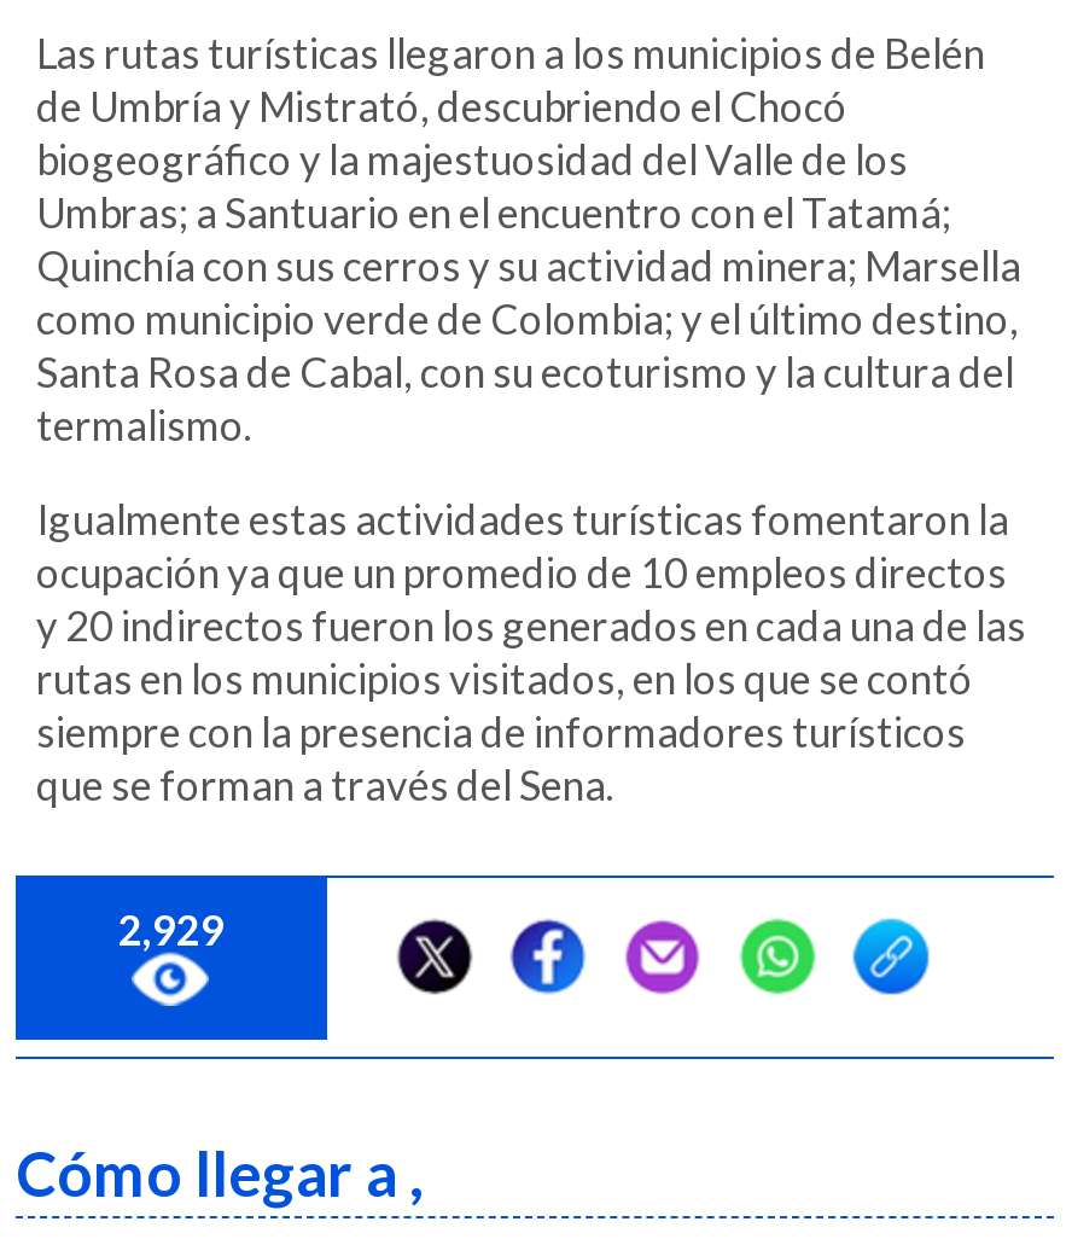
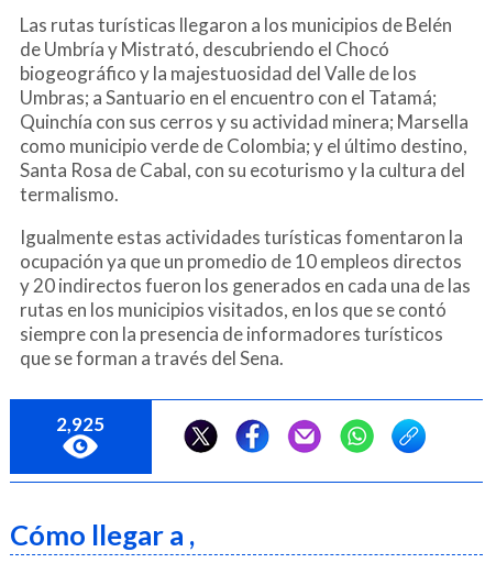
[118,906,225,956] 2,929 -> [57,413,105,436] 2,925

